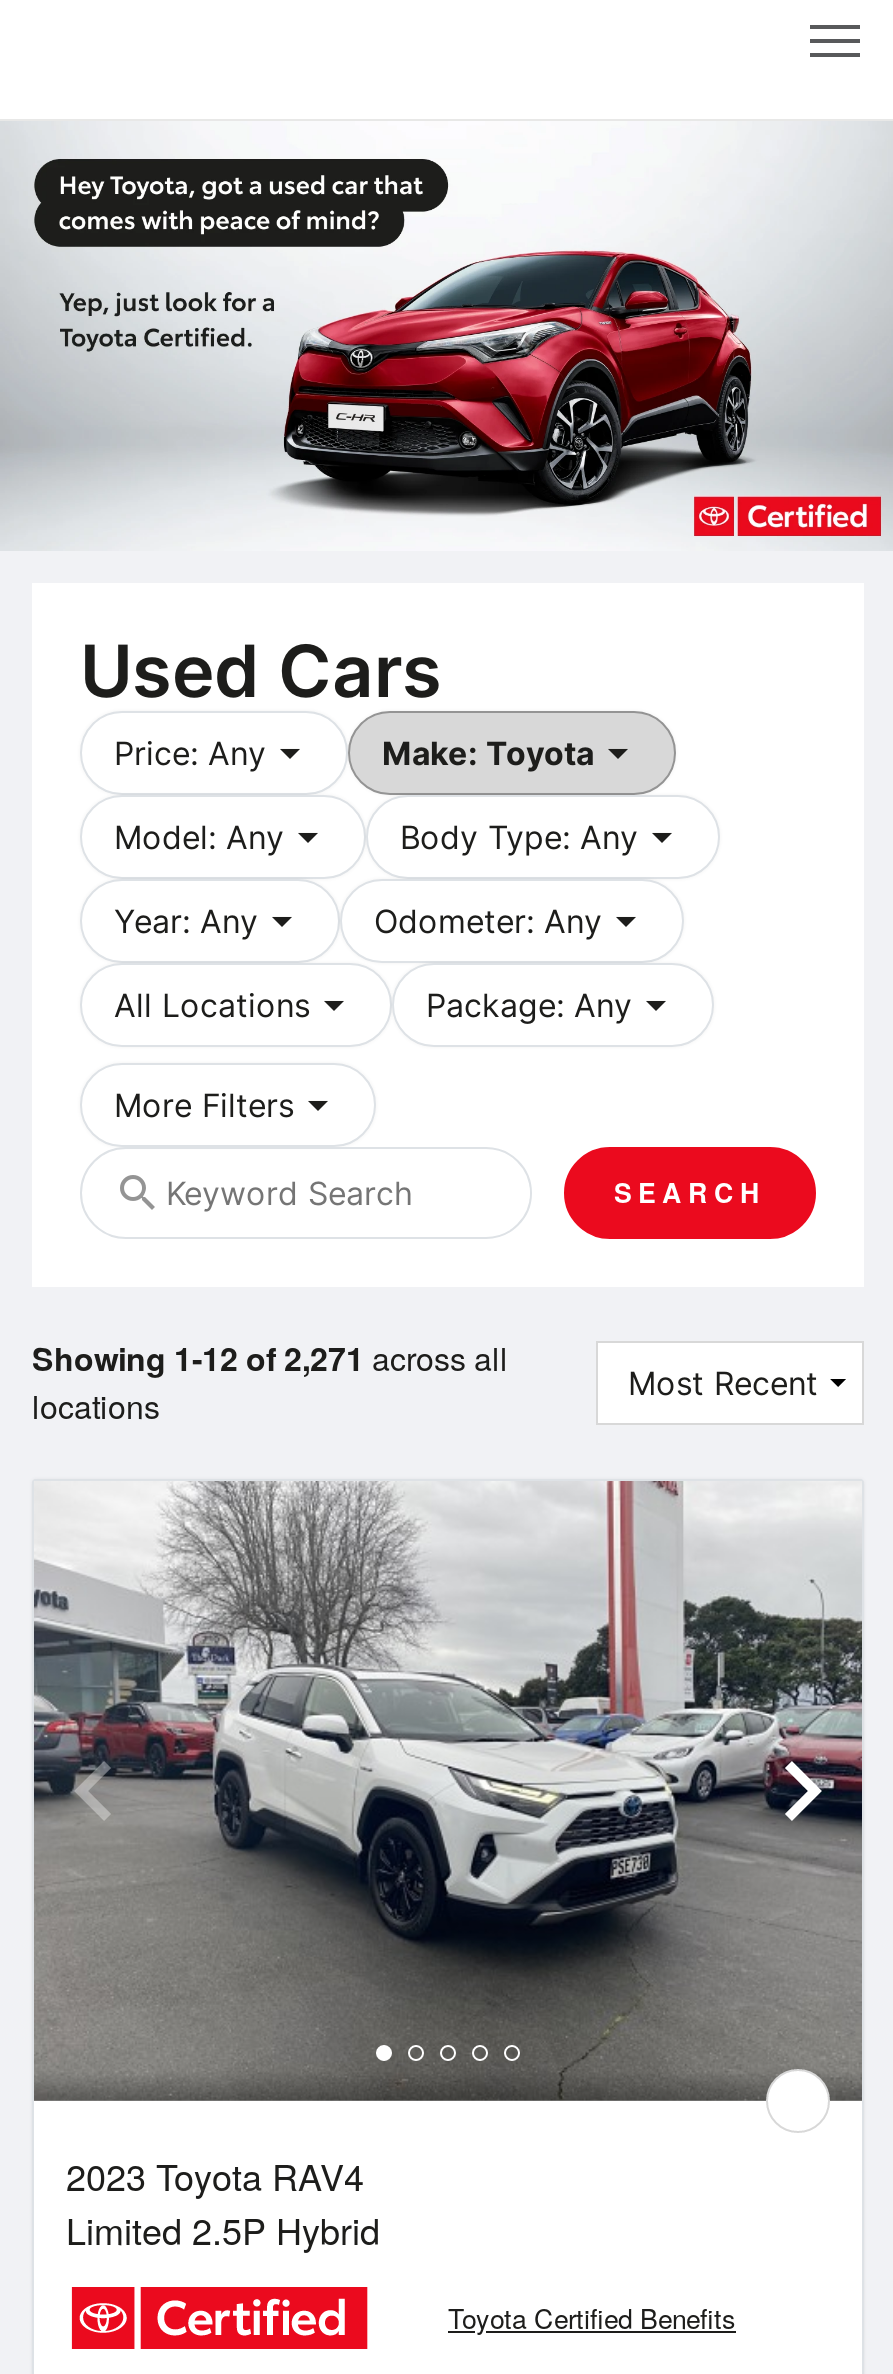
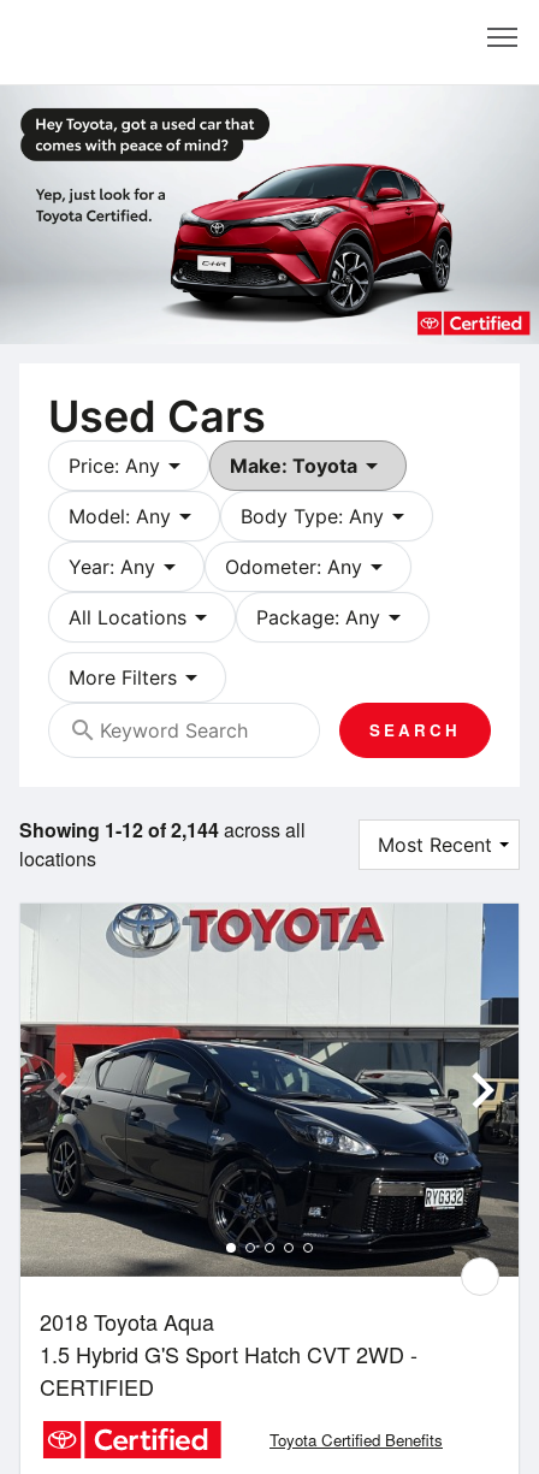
[32,1334,508,1380] Showing 1-12 of 2,271 across all -> [19,815,306,843] Showing 1-12 of 2,144 across all
[32,1479,862,2255] [image] | 2023 Toyota RAV4 | Limited 2.5P Hybrid -> [20,902,520,1402] [image] | 2018 Toyota Aqua | 1.5 Hybrid G'S Sport Hatch CVT 2WD - | CERTIFIED

